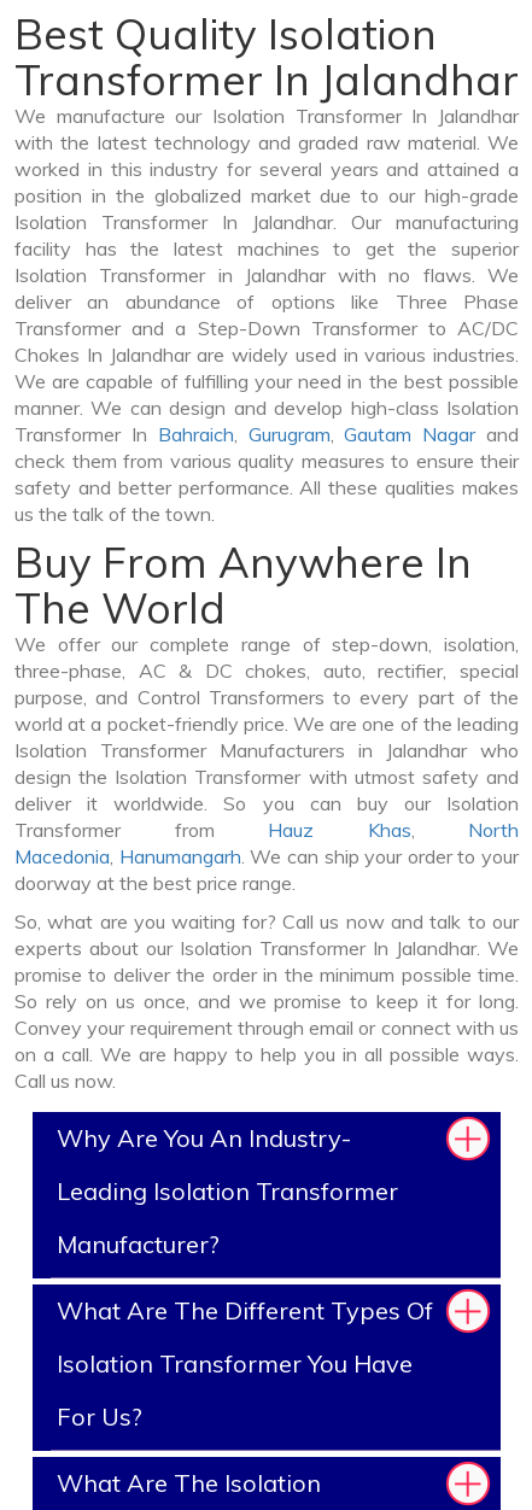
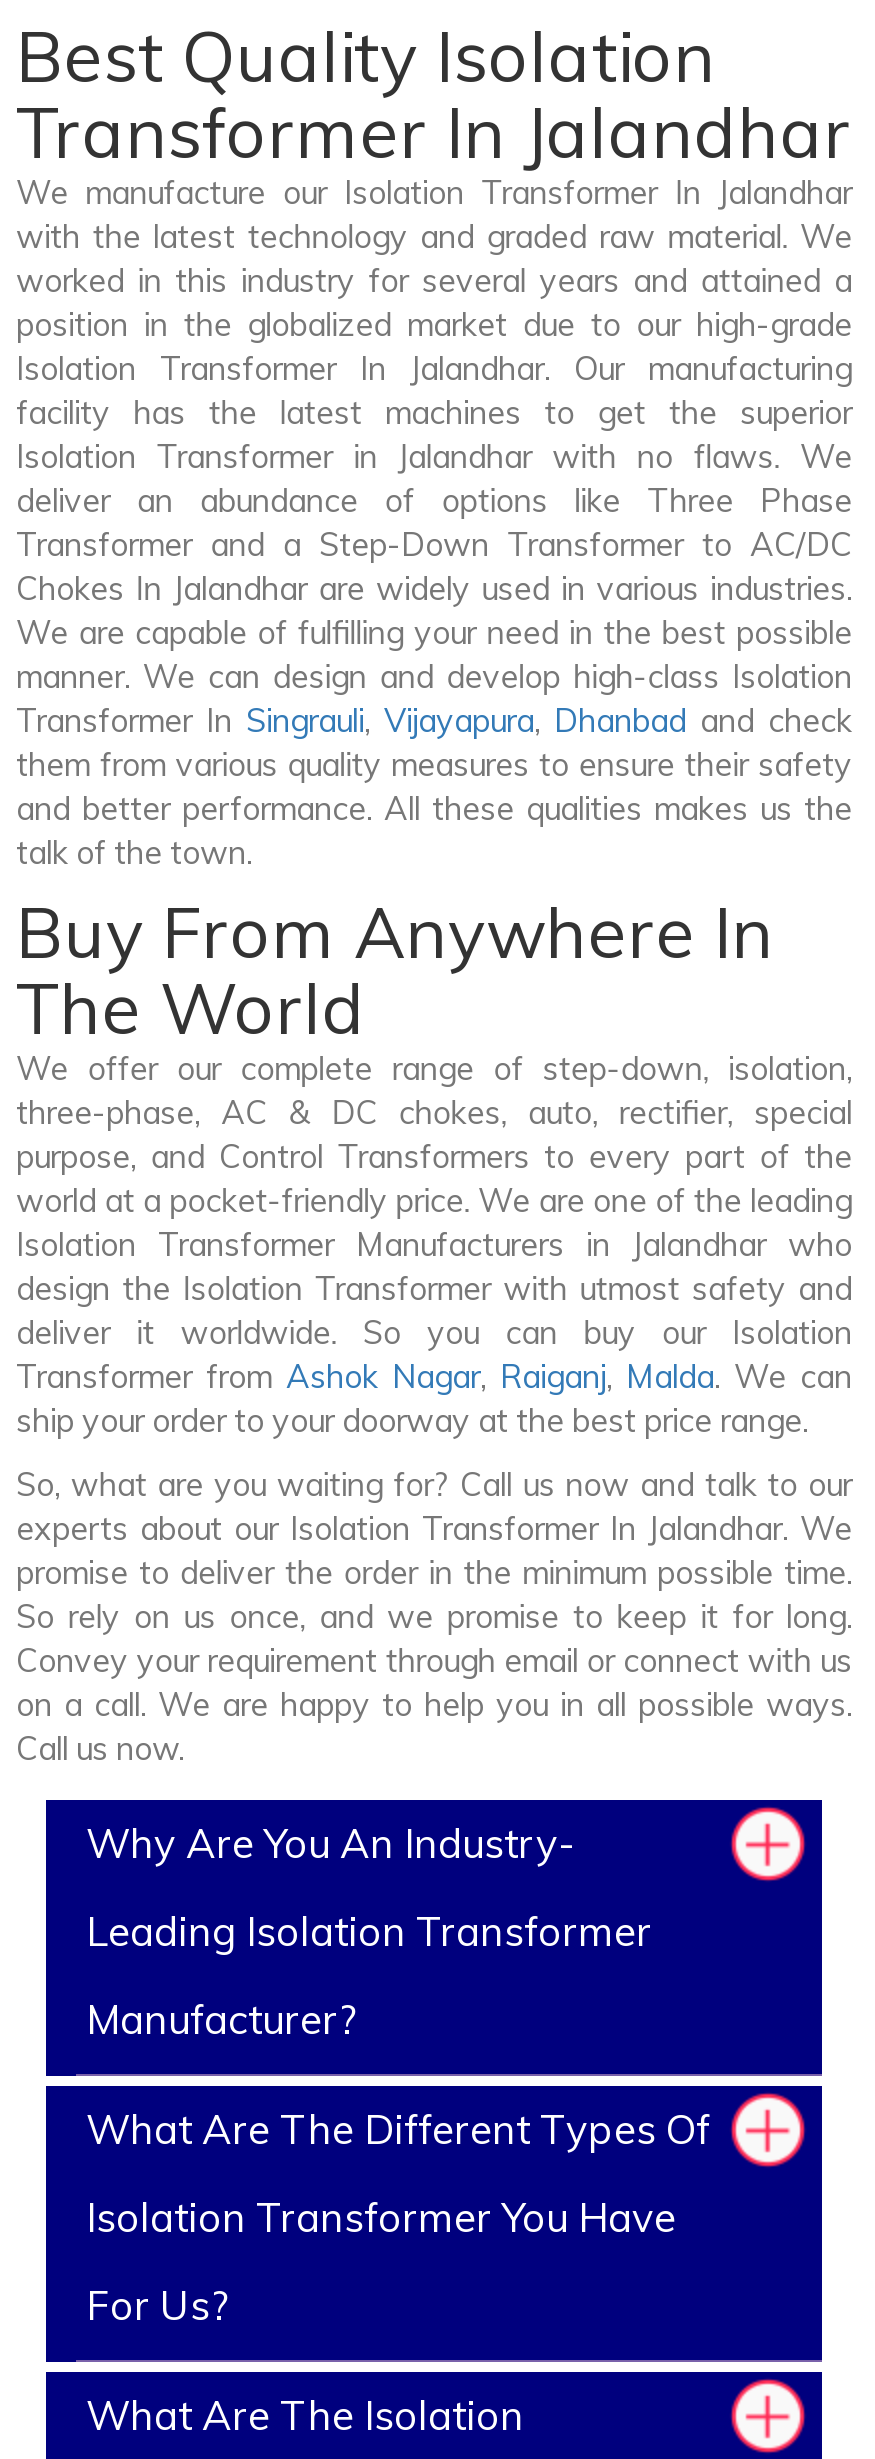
[14,423,519,526] Transformer In Bahraich, Gurugram, Gautam Nagar and | check them from various quality measures to ensure their | safety and better performance. All these qualities makes | us the talk of the town. -> [16,701,852,873] Transformer In Singrauli, Vijayapura, Dhanbad and check | them from various quality measures to ensure their safety | and better performance. All these qualities makes us the | talk of the town.
[14,818,519,896] Transformer from Hauz Khas, North | Macedonia, Hanumangarh. We can ship your order to your | doorway at the best price range. -> [16,1357,852,1441] Transformer from Ashok Nagar, Raiganj, Malda. We can | ship your order to your doorway at the best price range.

